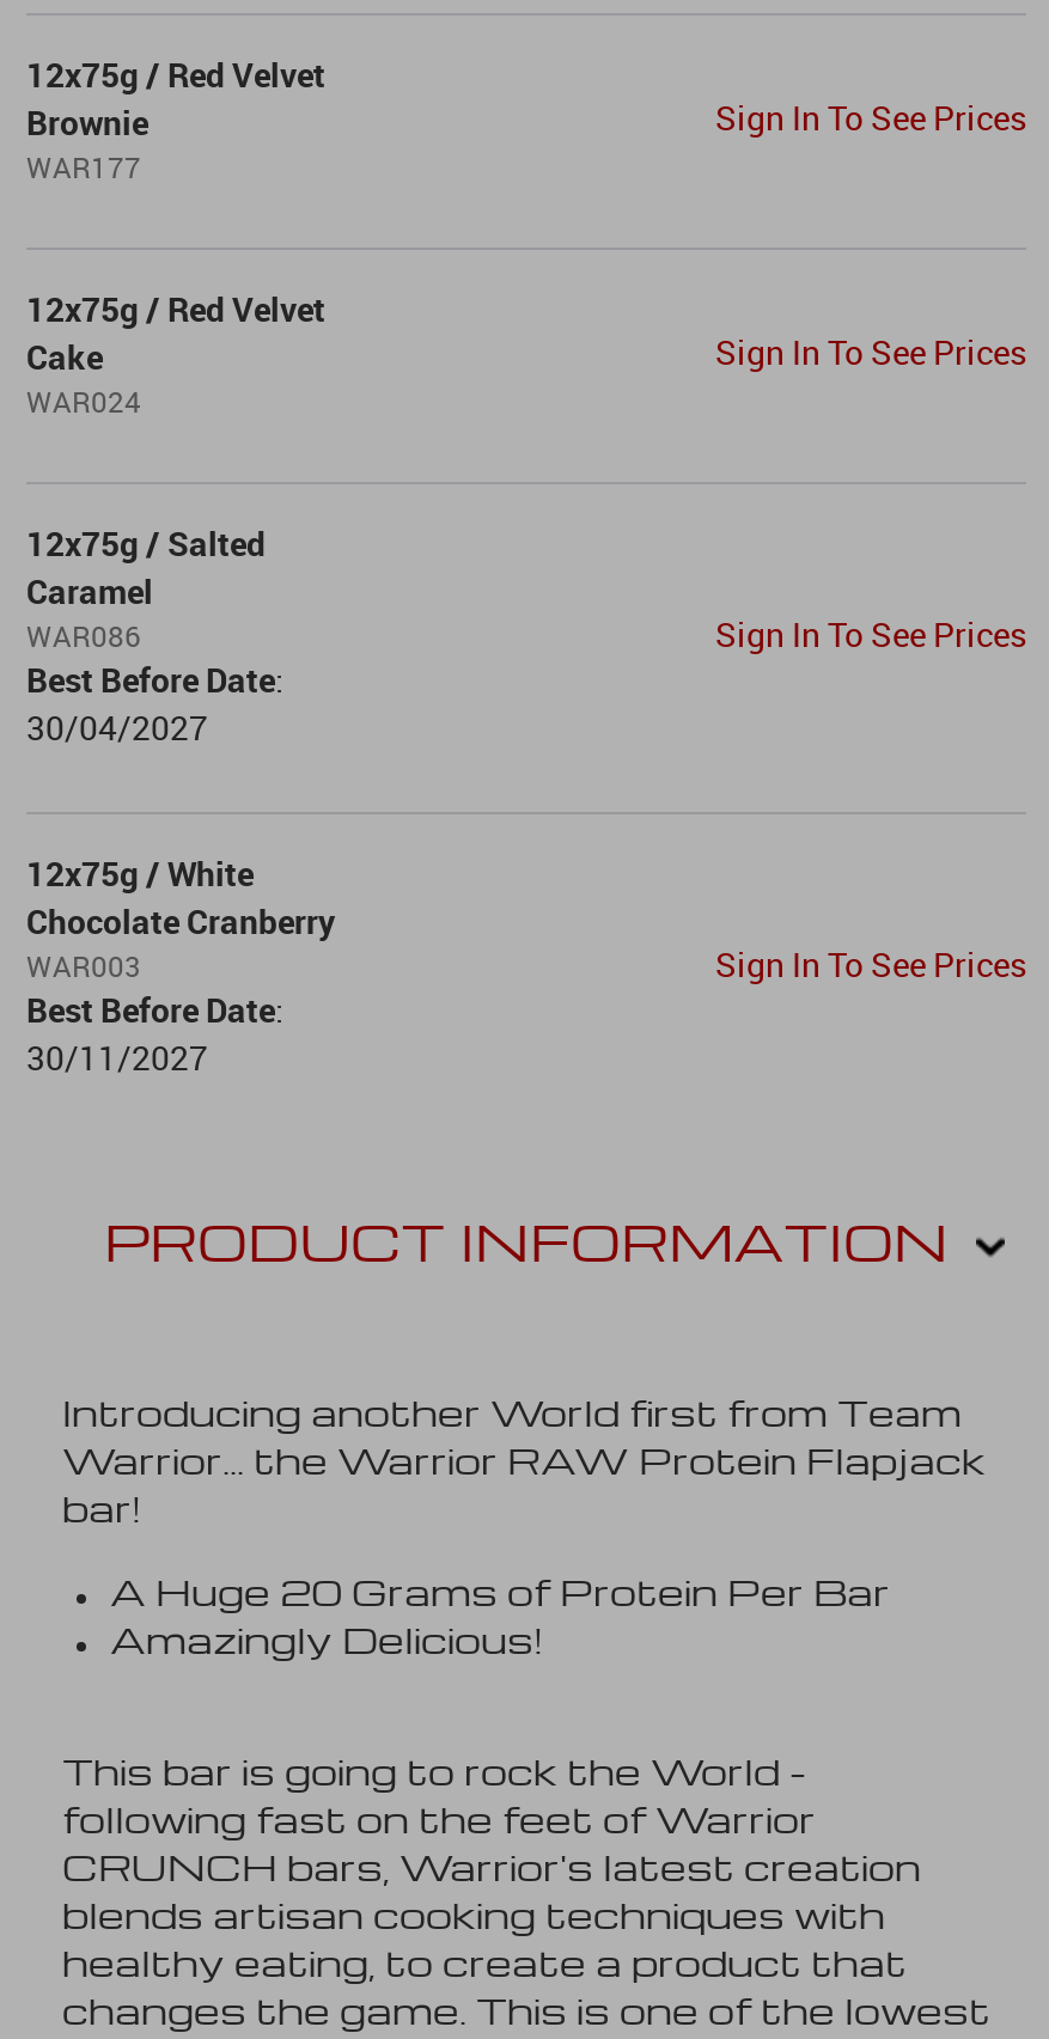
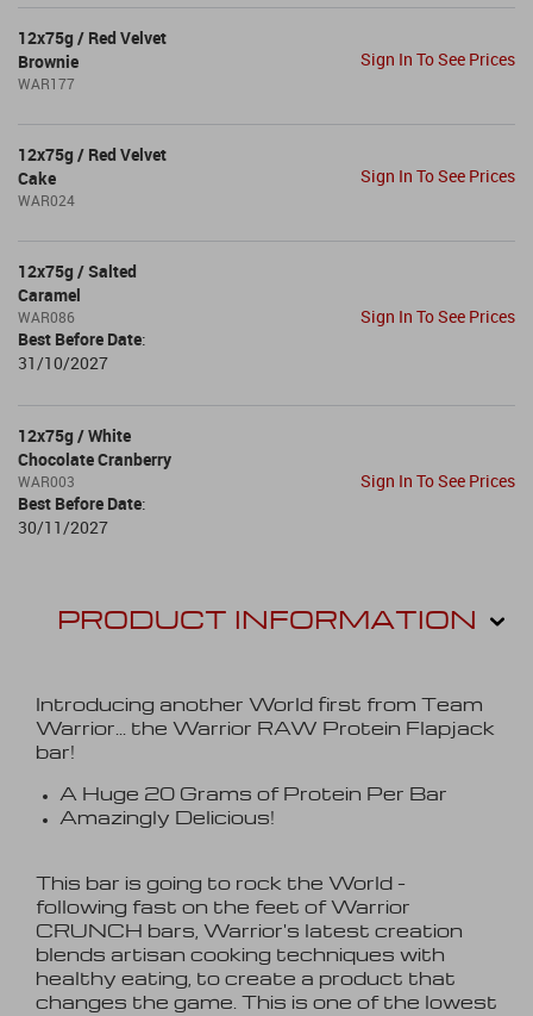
[26,703,208,749] 30/04/2027 -> [18,351,108,374] 31/10/2027

